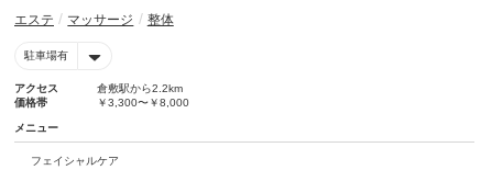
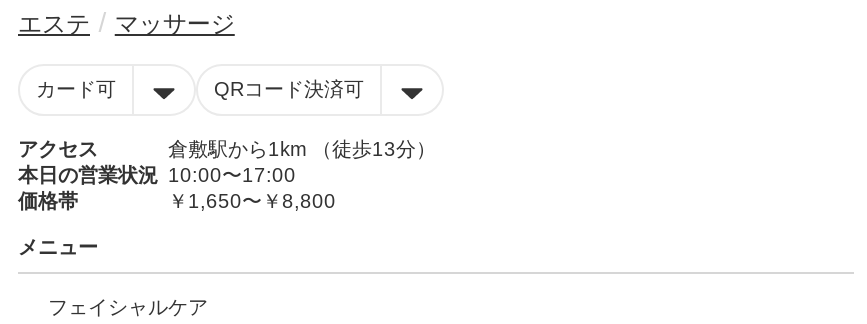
[24,12,174,61] 整体 | 駐車場有 -> [36,78,364,100] カード可 | QRコード決済可
[97,82,183,94] 倉敷駅から2.2km -> [18,138,436,186] 倉敷駅から1km （徒歩13分） | 本日の営業状況 10:00〜17:00
[97,97,189,109] ￥3,300〜￥8,000 -> [168,190,336,212] ￥1,650〜￥8,800

